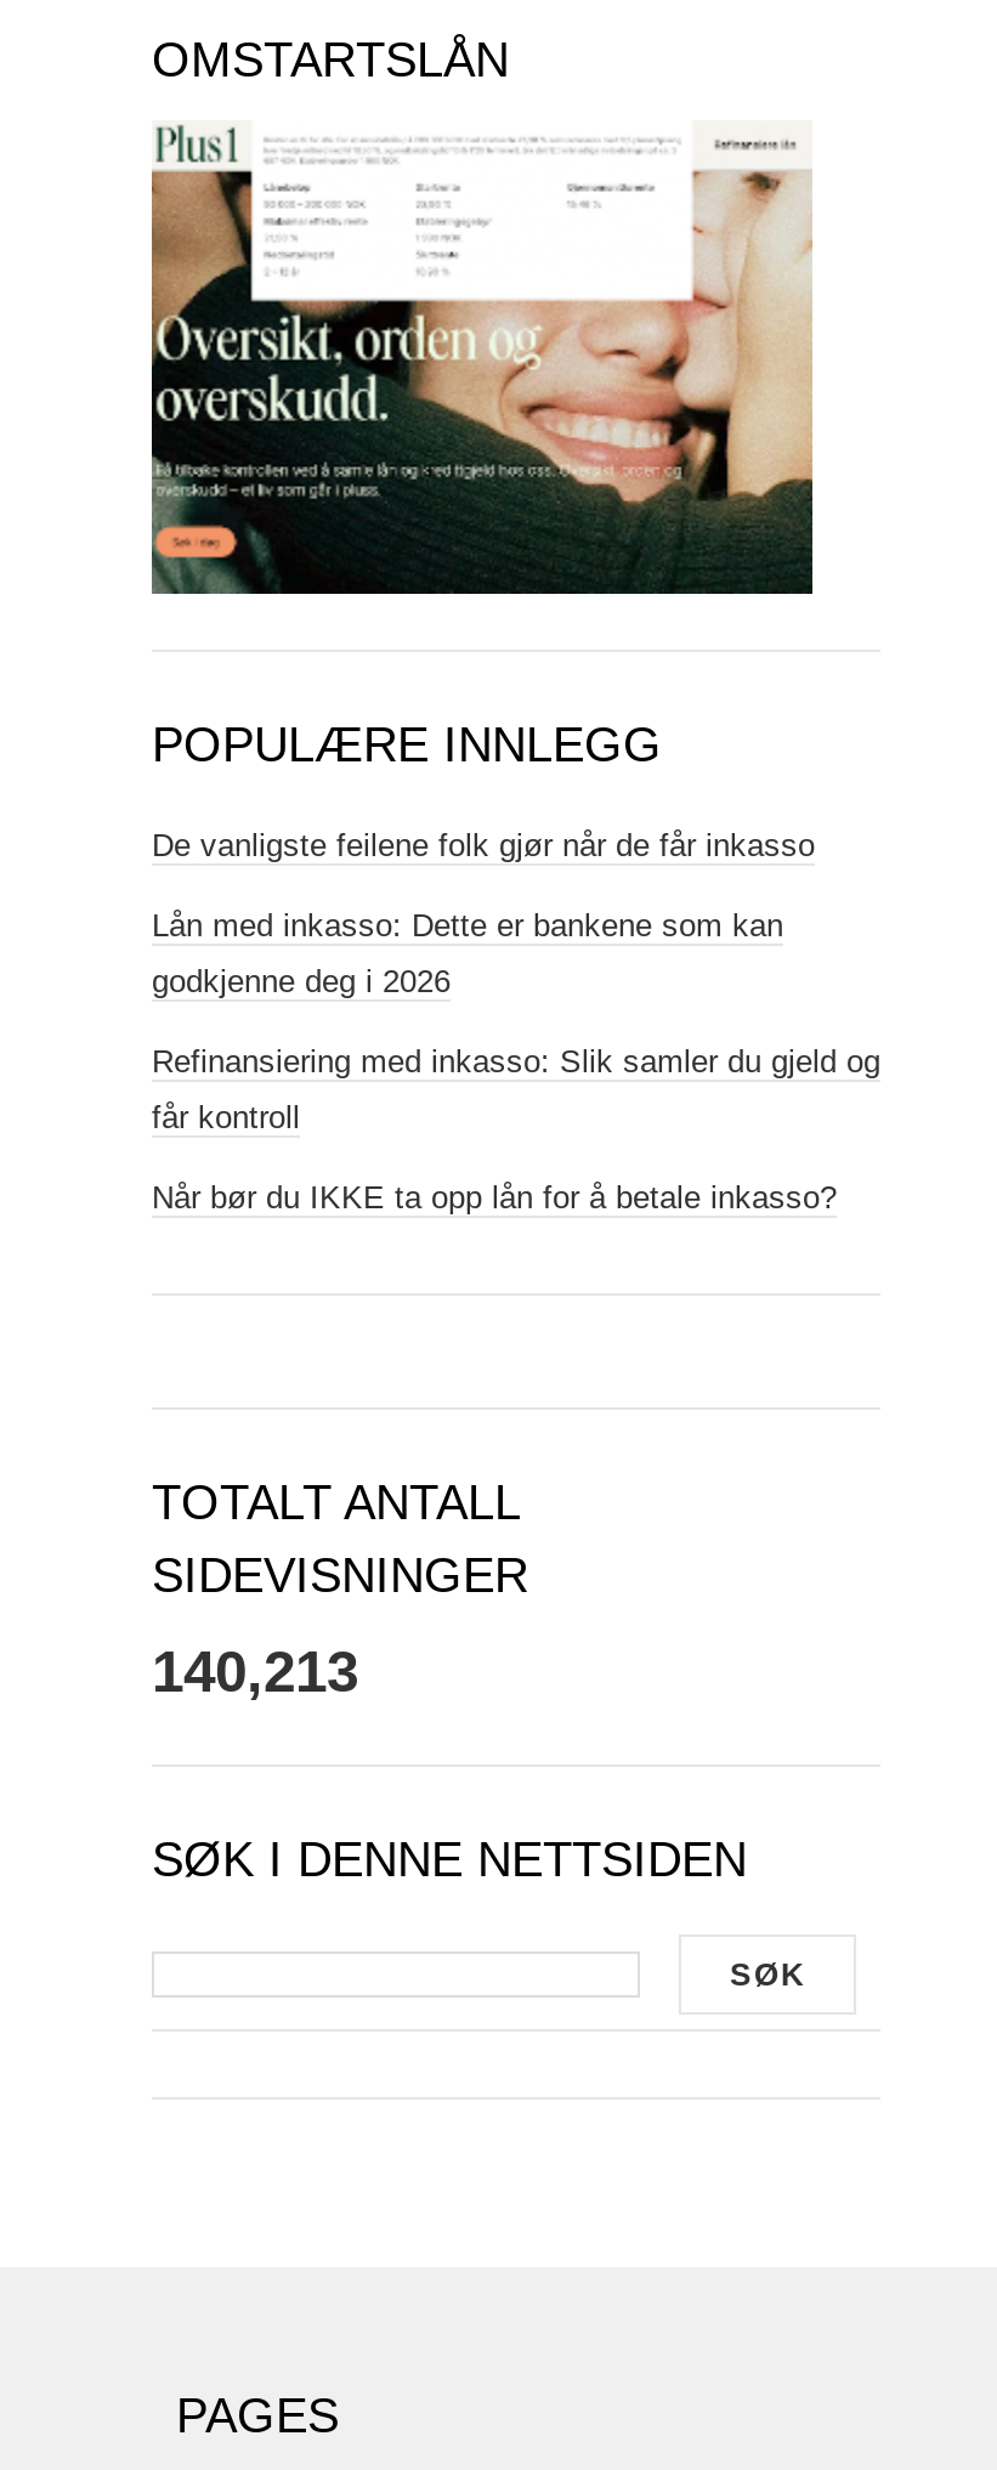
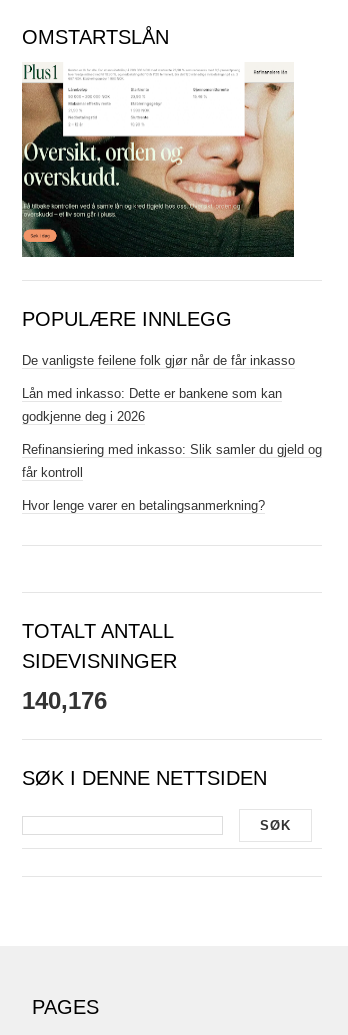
[152,1178,837,1214] Når bør du IKKE ta opp lån for å betale inkasso? -> [22,497,265,512] Hvor lenge varer en betalingsanmerkning?
[152,1637,358,1703] 140,213 -> [22,686,107,713] 140,176

